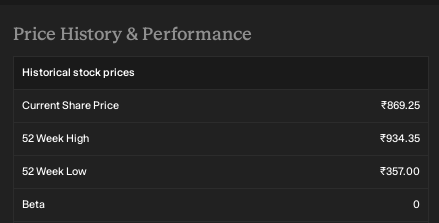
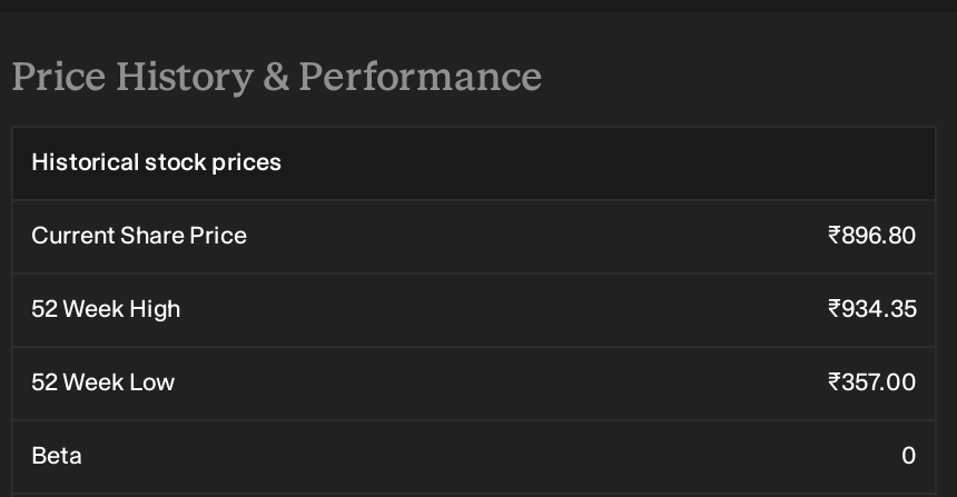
[381,99,420,112] ₹869.25 -> [828,221,917,250] ₹896.80

